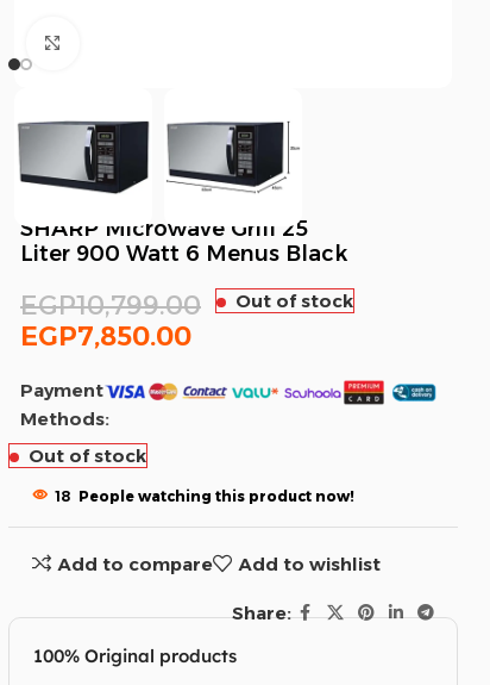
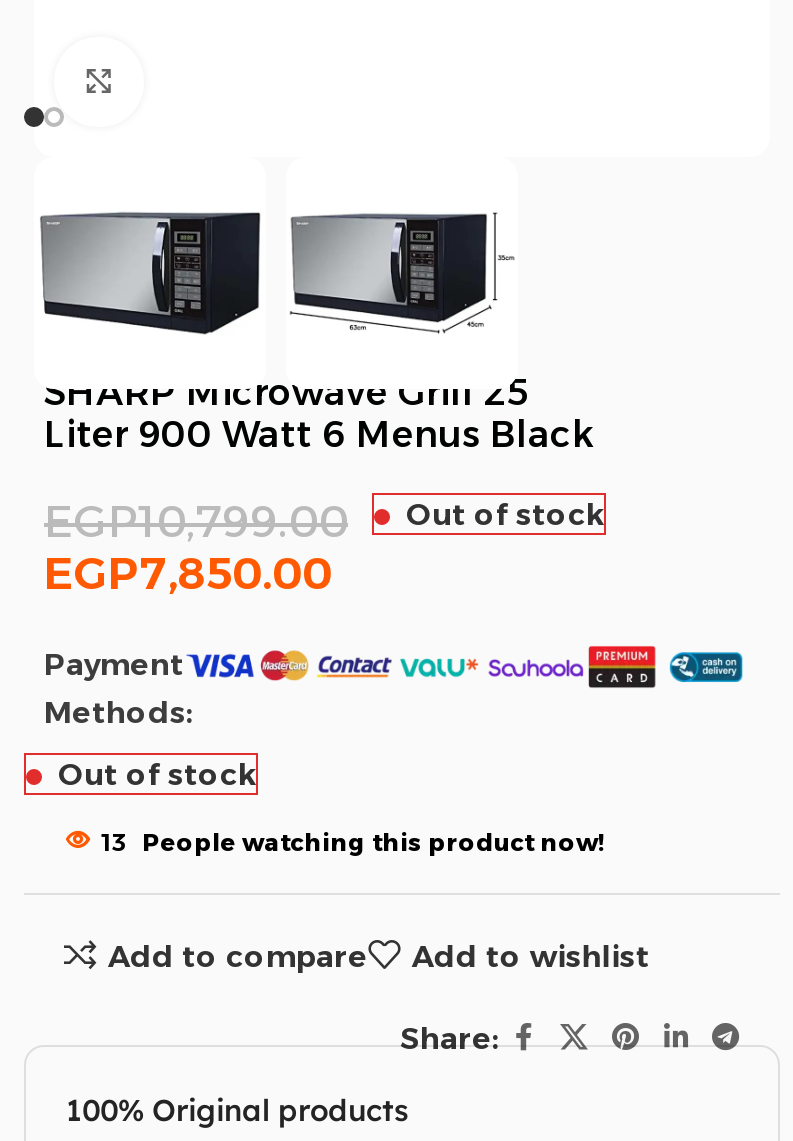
[55,487,354,505] 18 People watching this product now! -> [102,827,606,857] 13 People watching this product now!

